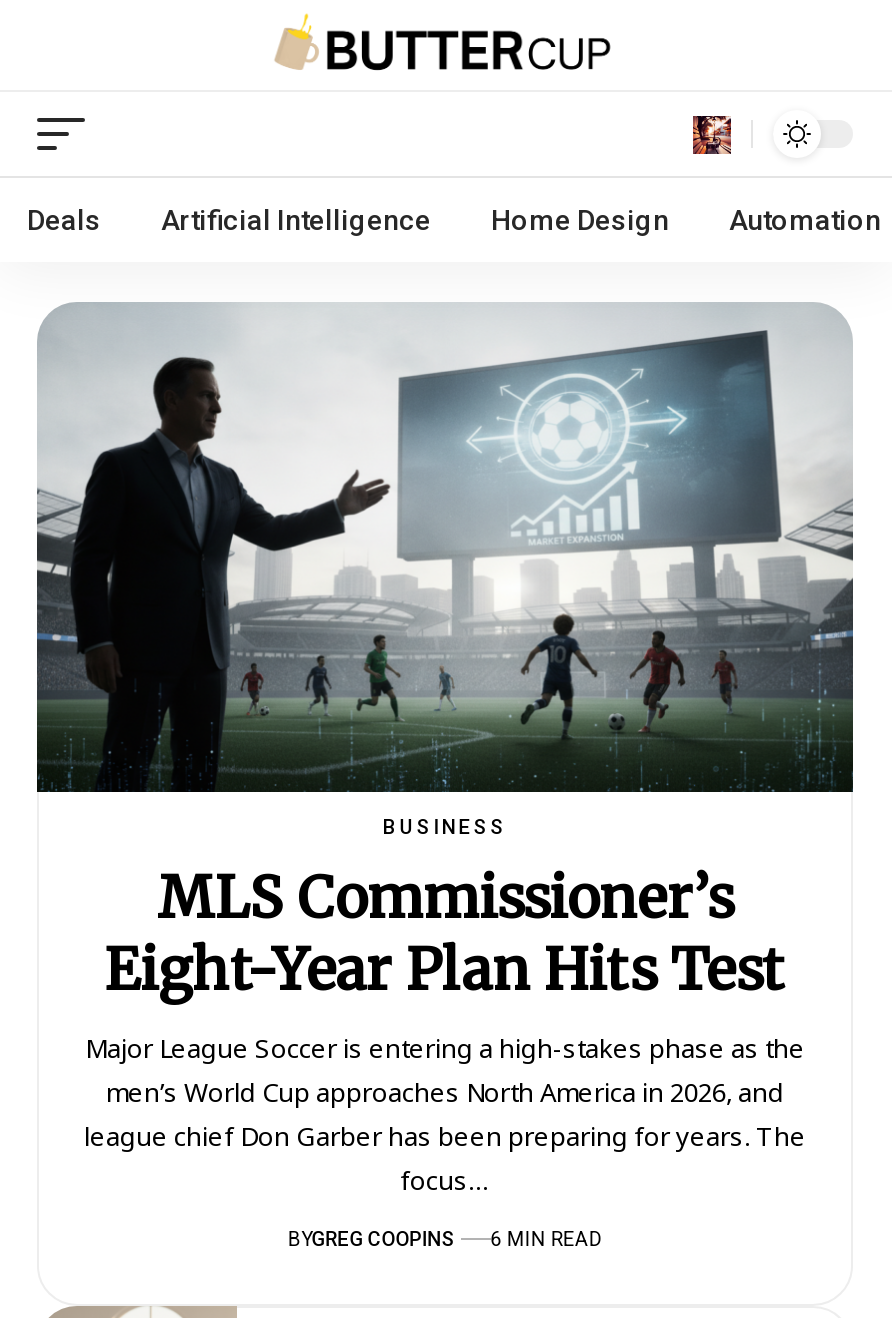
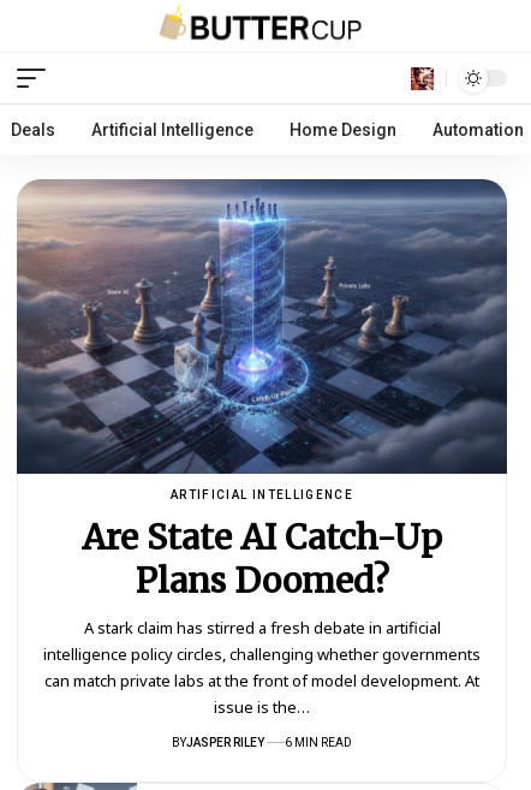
[37,302,853,1198] [image] | BUSINESS | MLS Commissioner’s | Eight-Year Plan Hits Test | Major League Soccer is entering a high-stakes phase as the | men’s World Cup approaches North America in 2026, and | league chief Don Garber has been preparing for years. The | focus… -> [17,178,508,718] [image] | ARTIFICIAL INTELLIGENCE | Are State AI Catch-Up | Plans Doomed? | A stark claim has stirred a fresh debate in artificial | intelligence policy circles, challenging whether governments | can match private labs at the front of model development. At | issue is the…
[287,1228,455,1250] BYGREG COOPINS -> [172,736,264,749] BYJASPER RILEY

